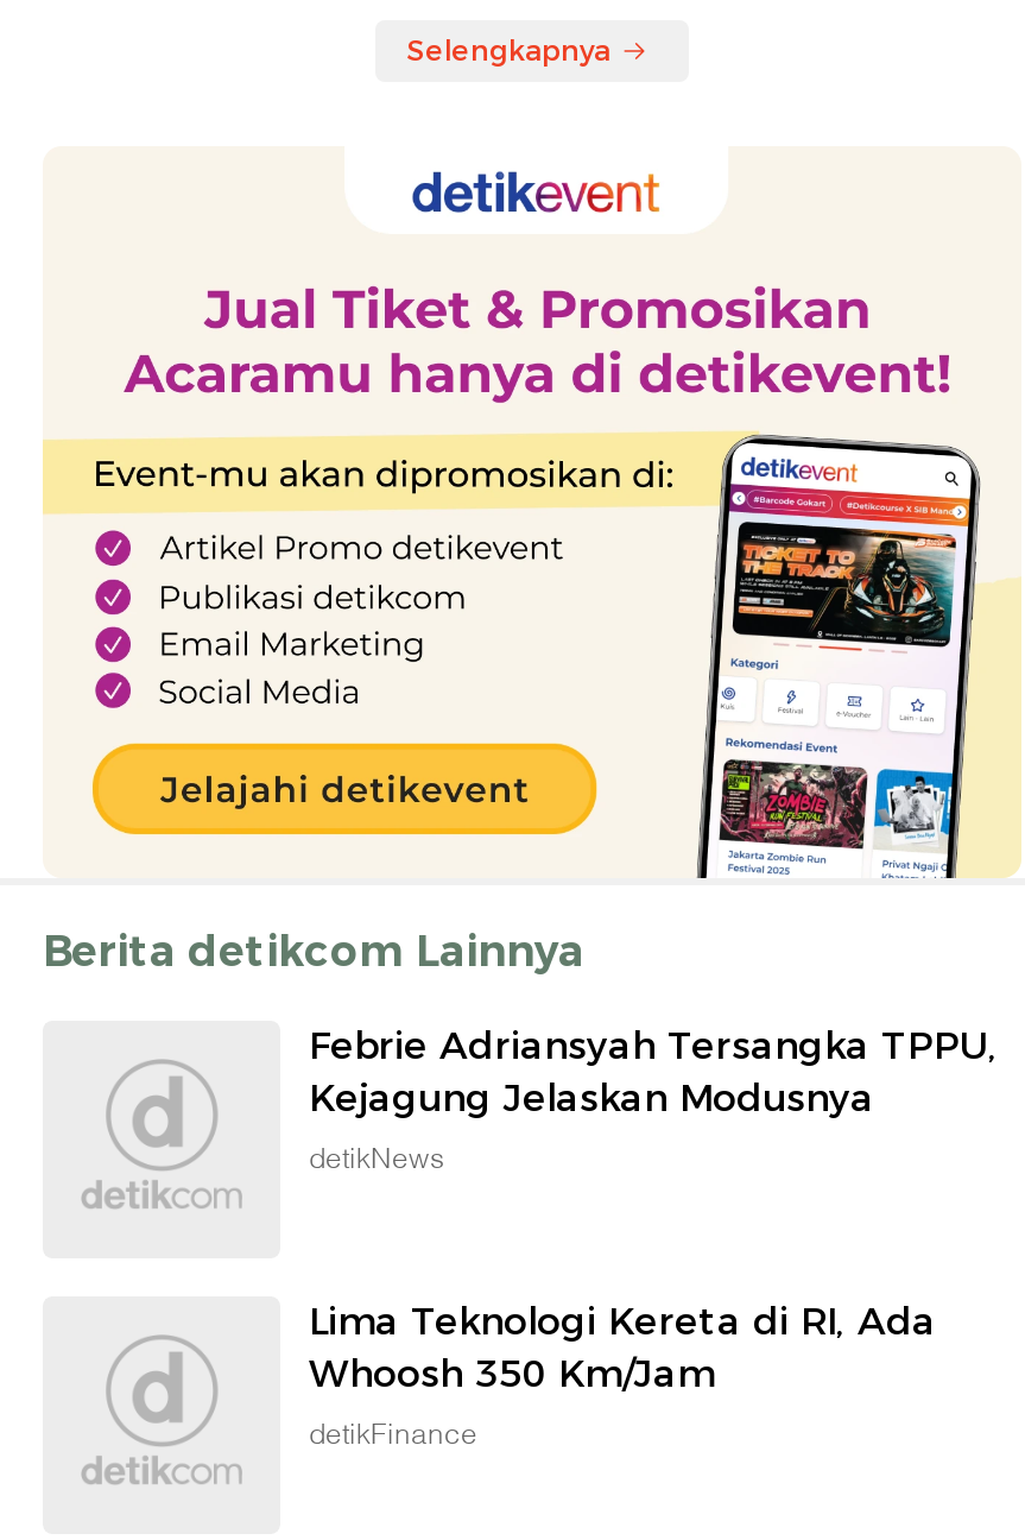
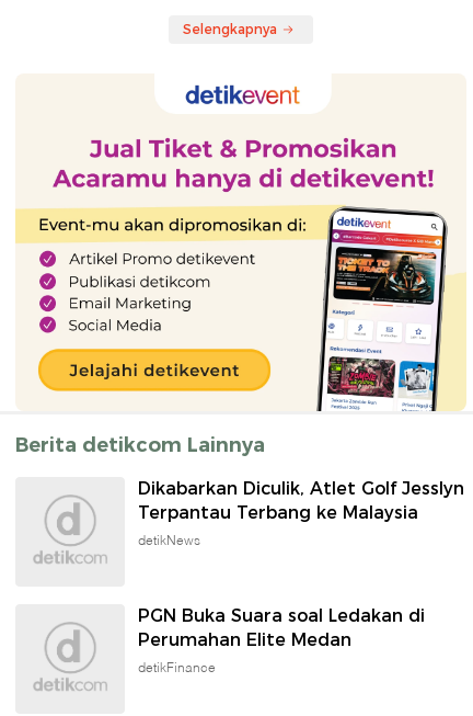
[309,1023,998,1120] Febrie Adriansyah Tersangka TPPU, | Kejagung Jelaskan Modusnya -> [138,478,464,523] Dikabarkan Diculik, Atlet Golf Jesslyn | Terpantau Terbang ke Malaysia
[309,1299,936,1396] Lima Teknologi Kereta di RI, Ada | Whoosh 350 Km/Jam -> [138,605,425,650] PGN Buka Suara soal Ledakan di | Perumahan Elite Medan

